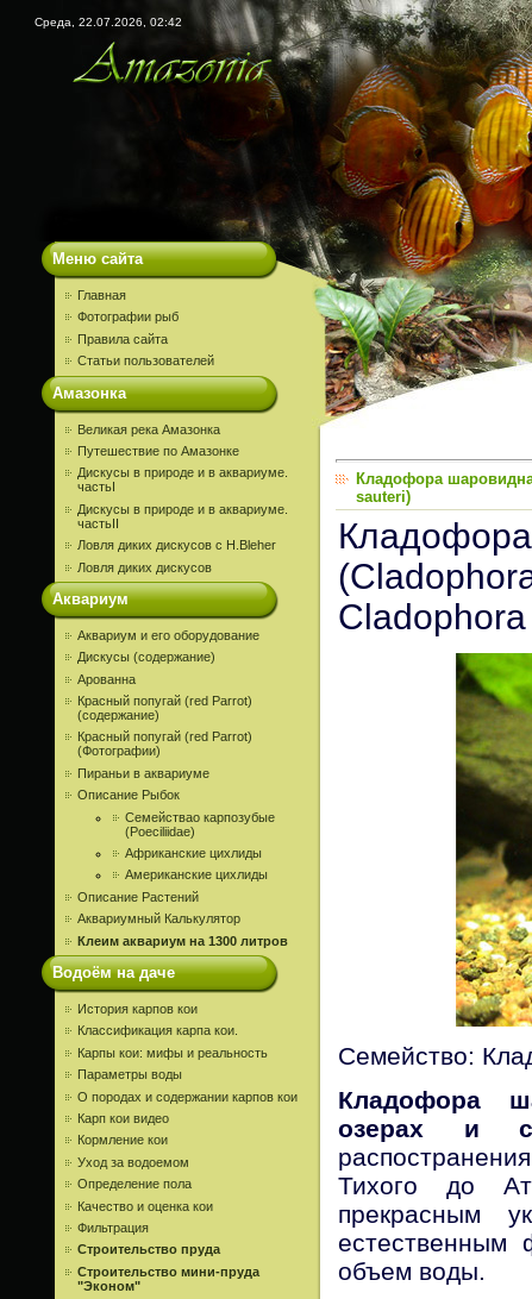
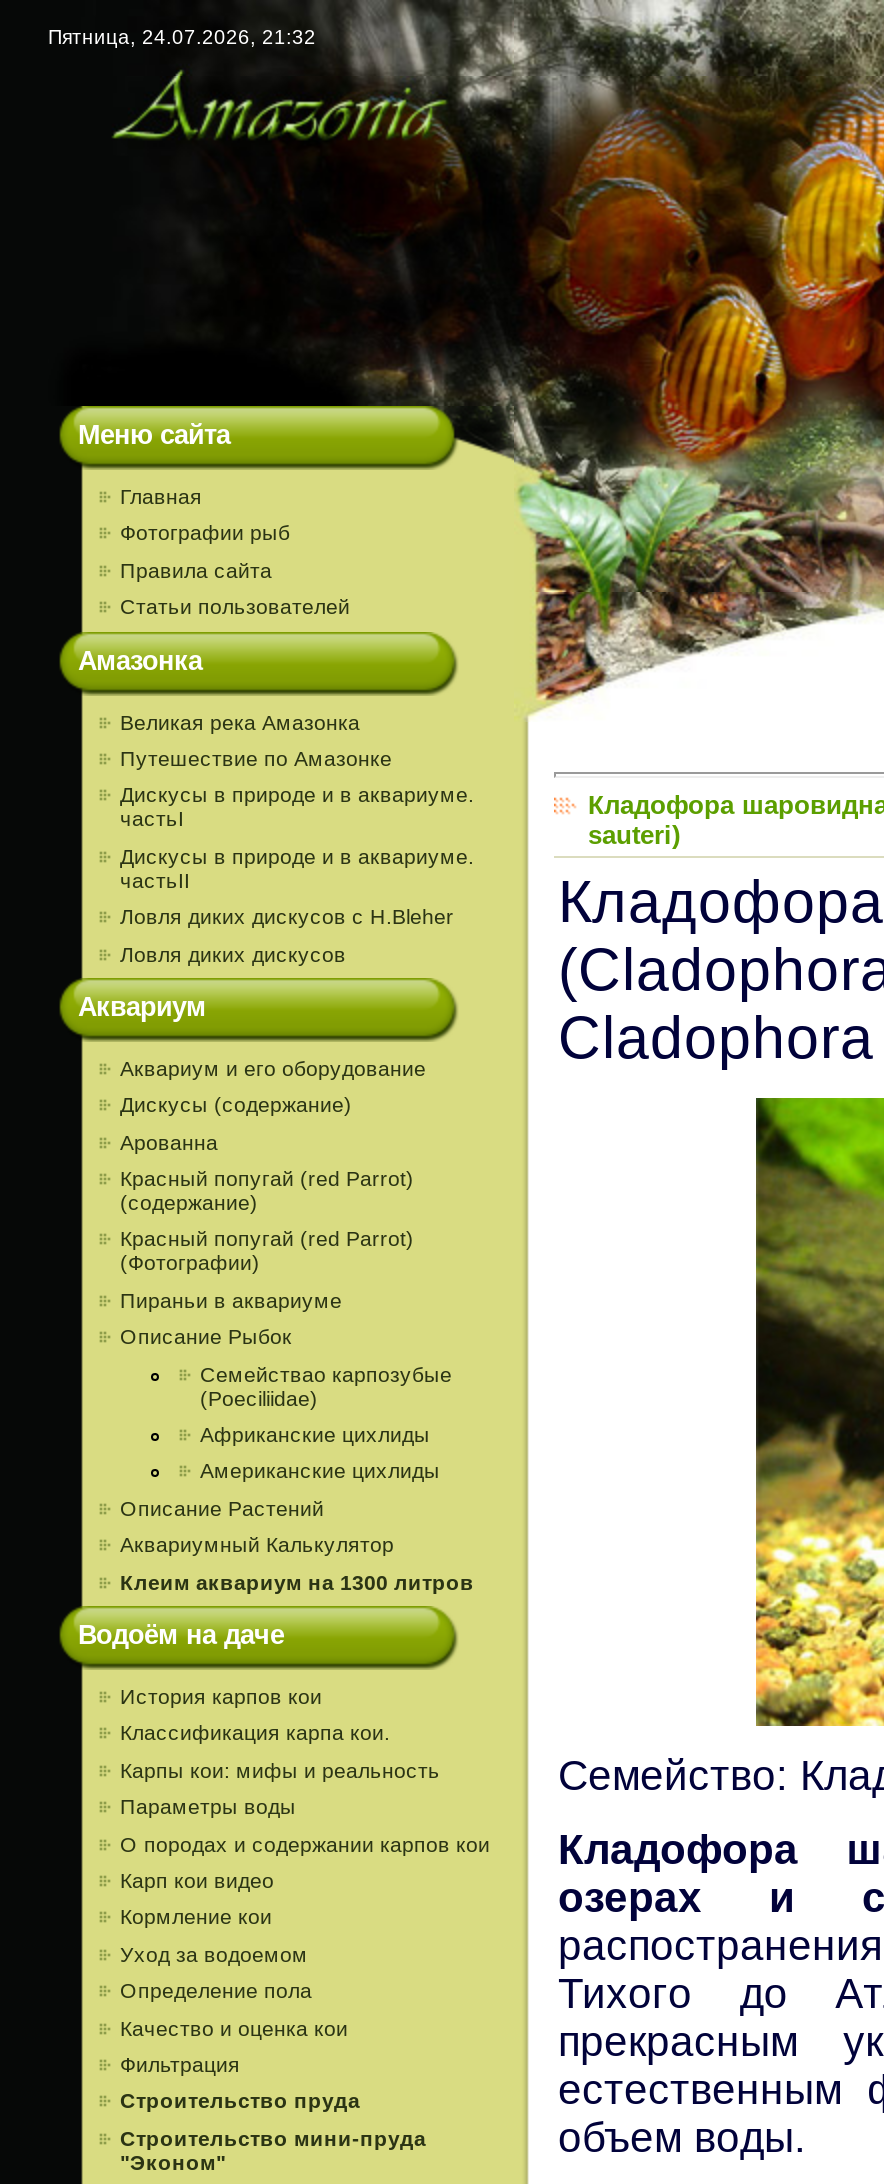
[35,15,182,29] Среда, 22.07.2026, 02:42 -> [48,26,316,48] Пятница, 24.07.2026, 21:32

